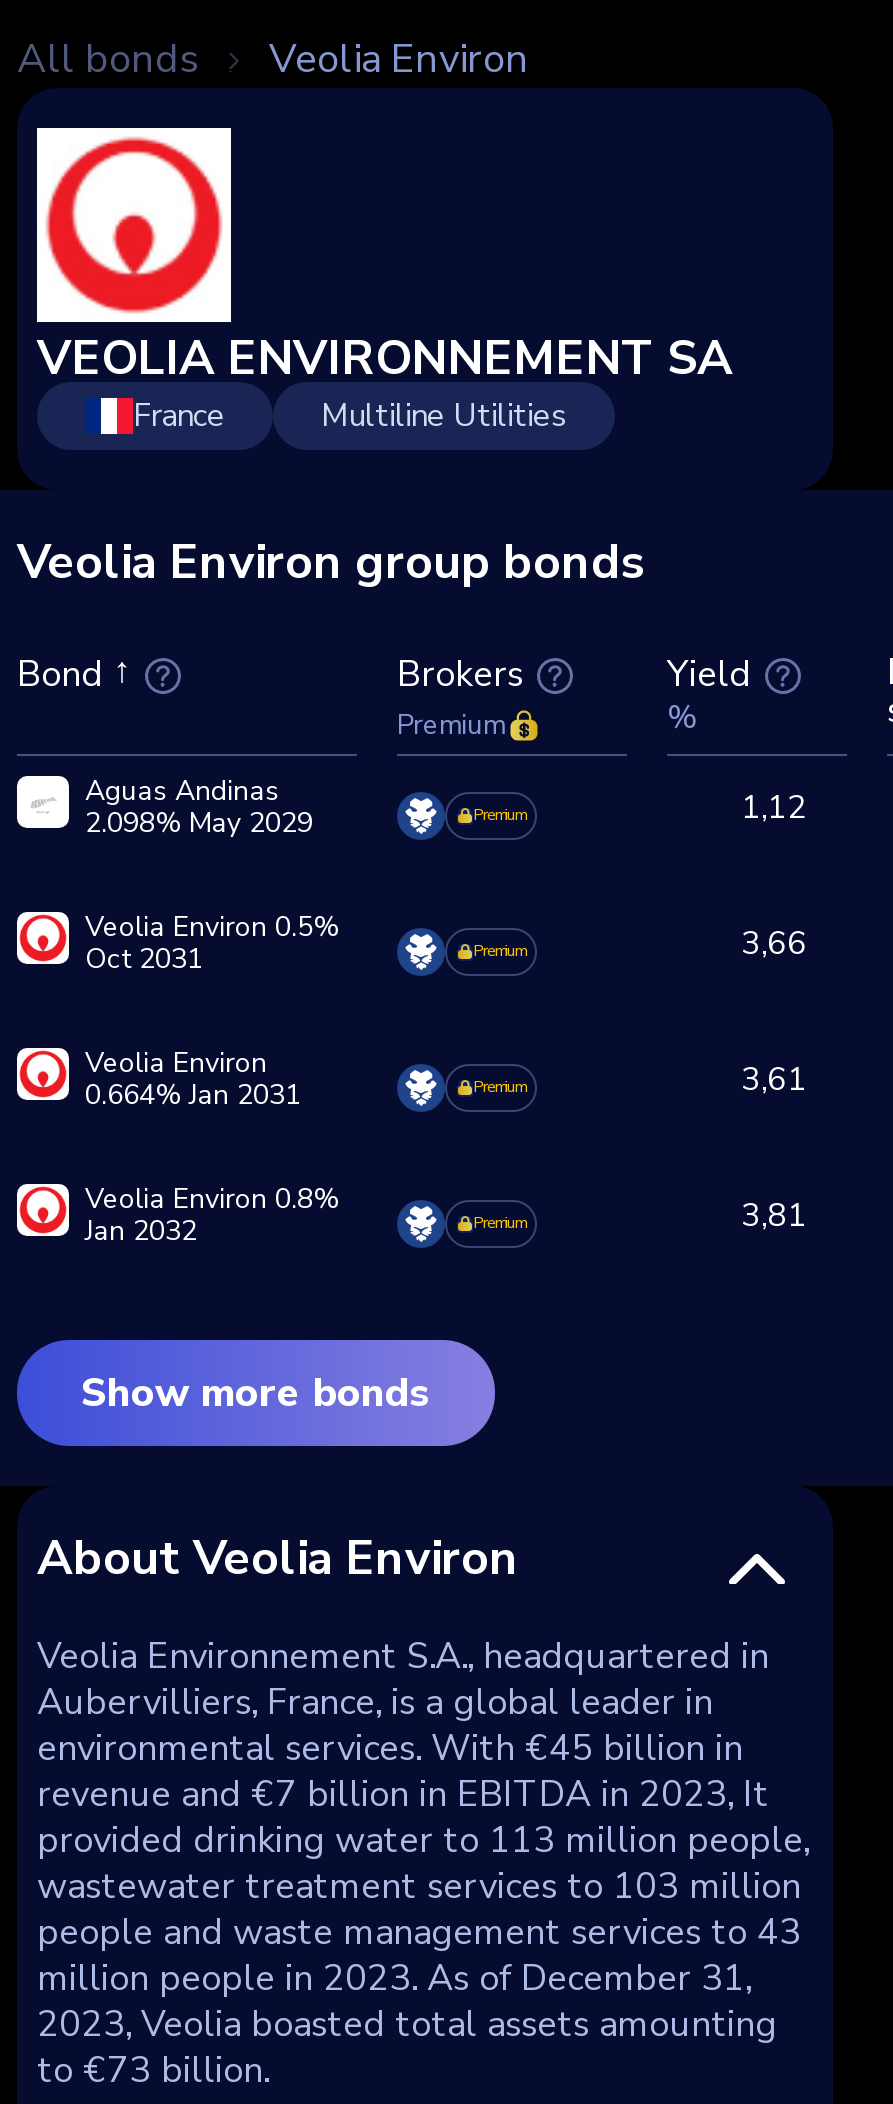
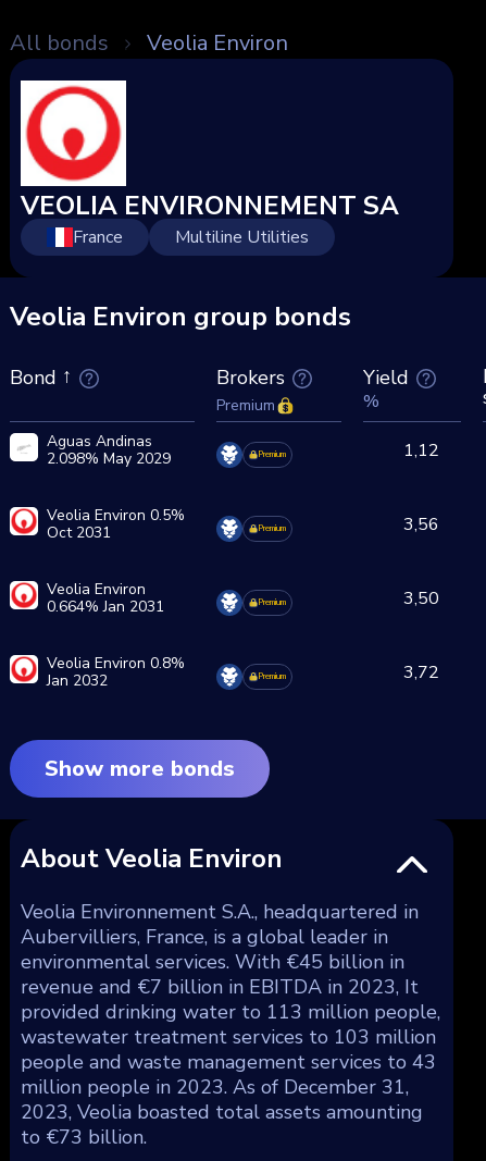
[741,922,807,966] 3,66 -> [403,512,439,536] 3,56
[741,1058,807,1102] 3,61 -> [403,586,439,610] 3,50
[741,1194,807,1238] 3,81 -> [403,660,439,684] 3,72

